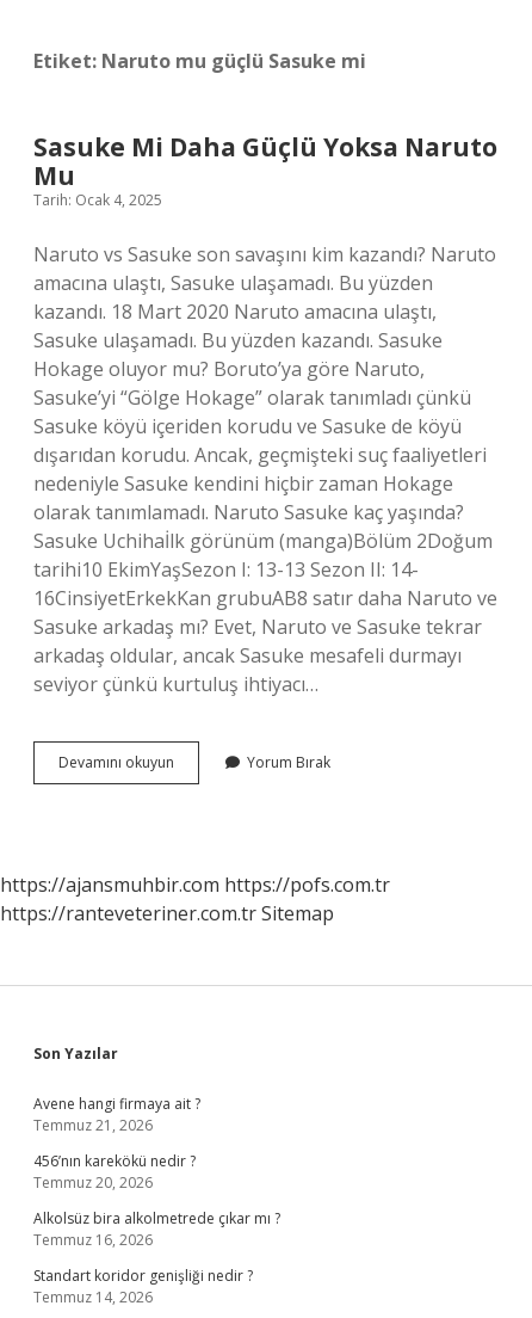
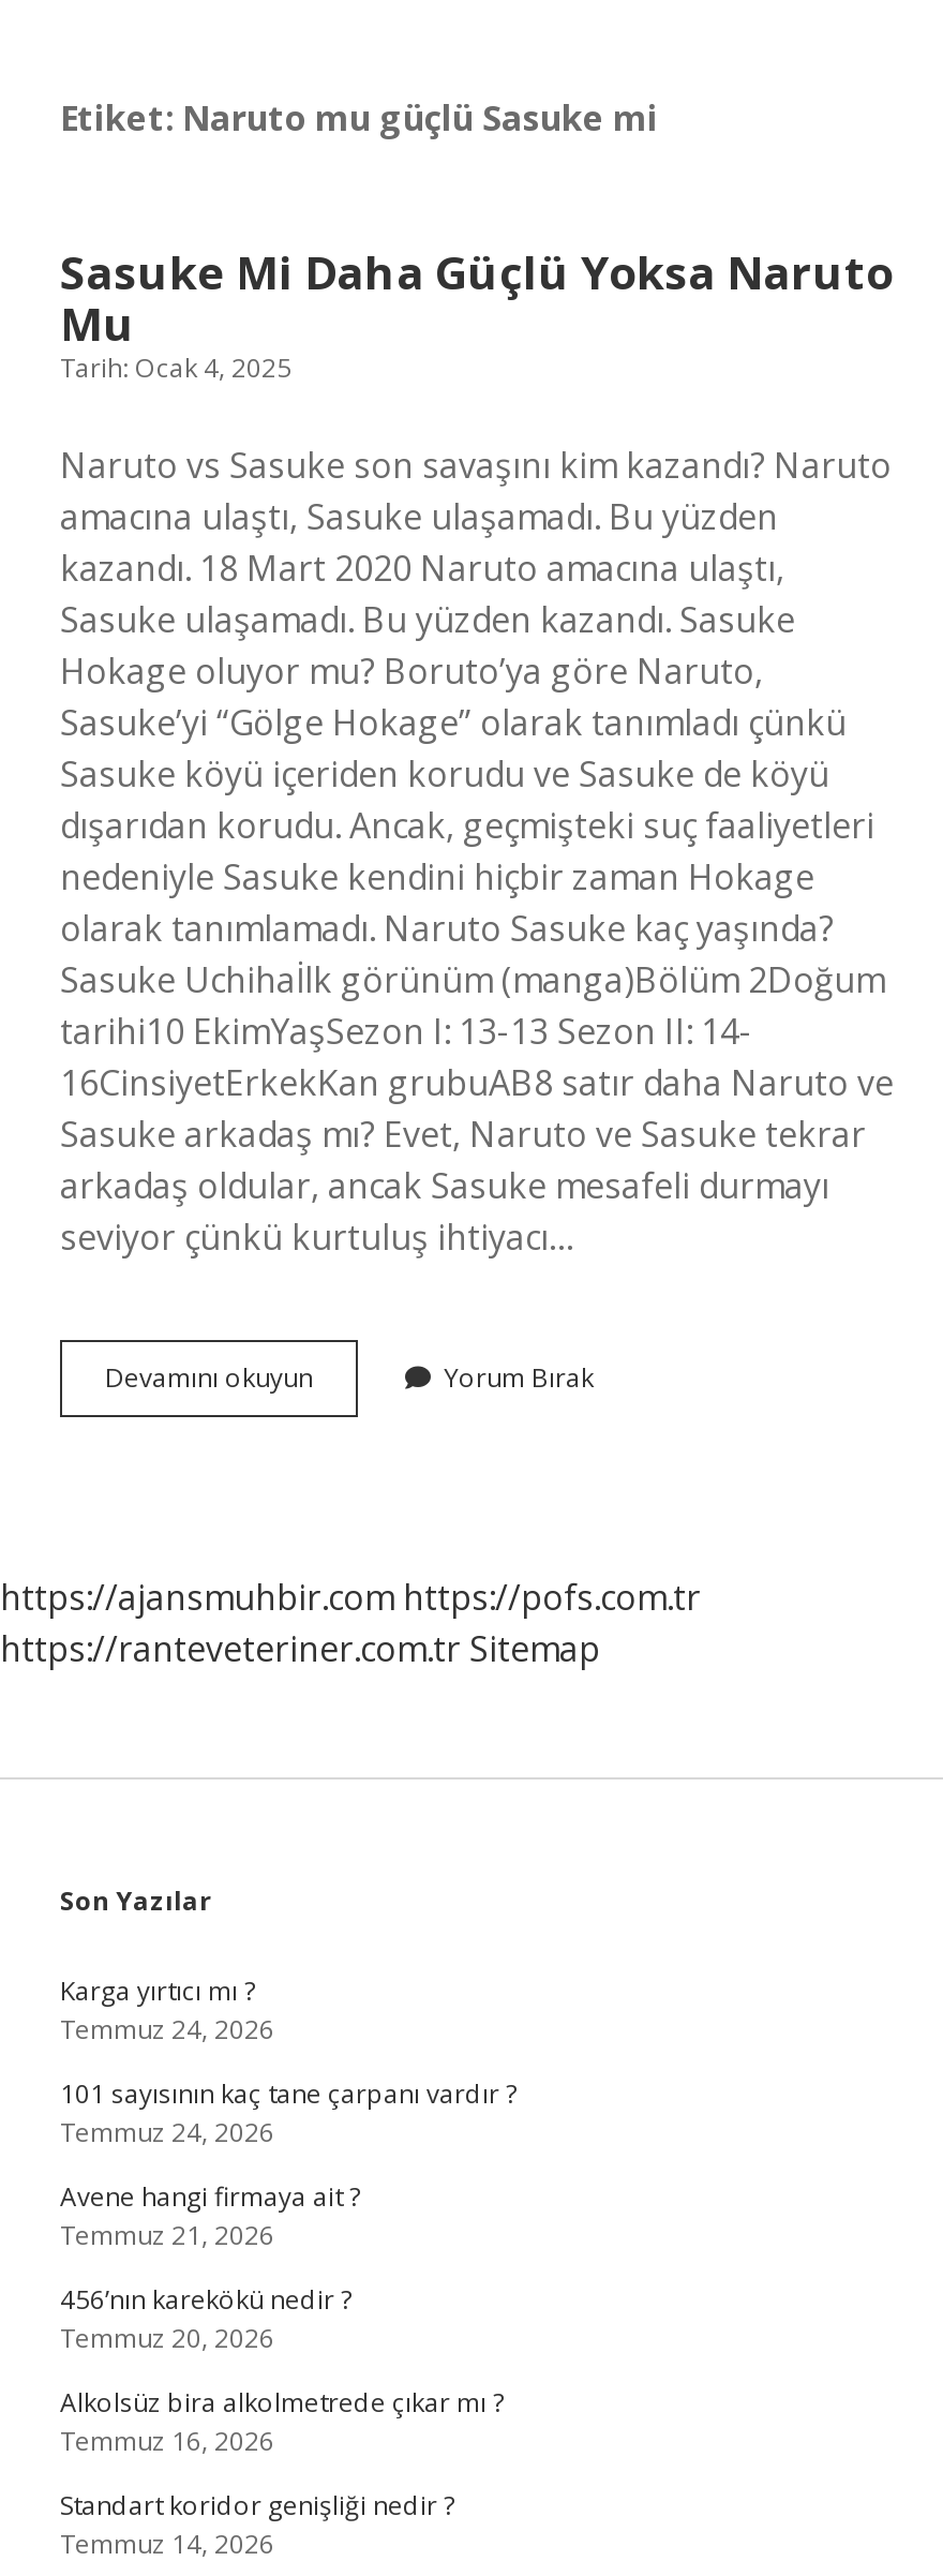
none -> [60,1972,517,2150] Karga yırtıcı mı ? | Temmuz 24, 2026 | 101 sayısının kaç tane çarpanı vardır ? | Temmuz 24, 2026

